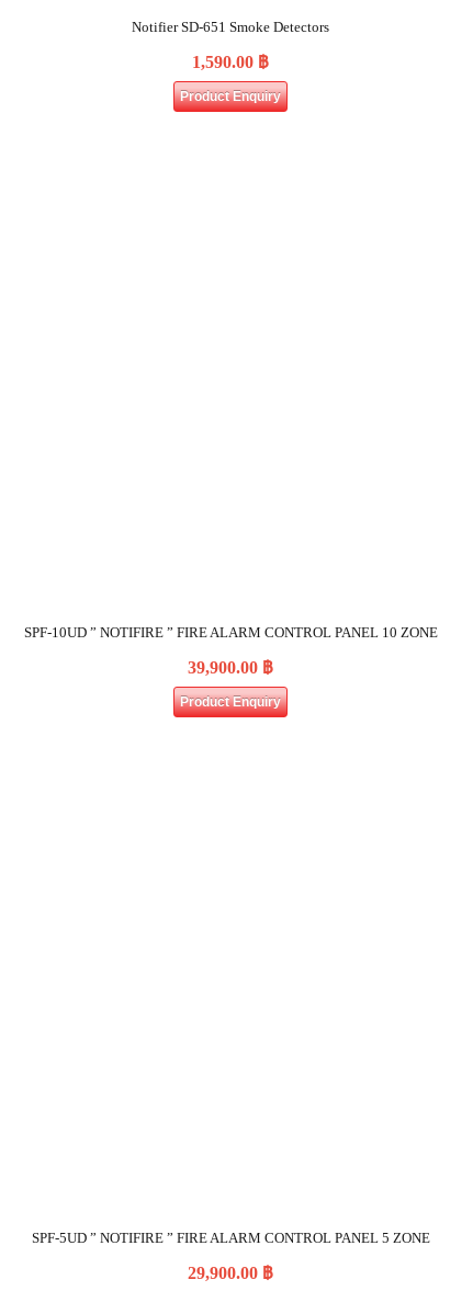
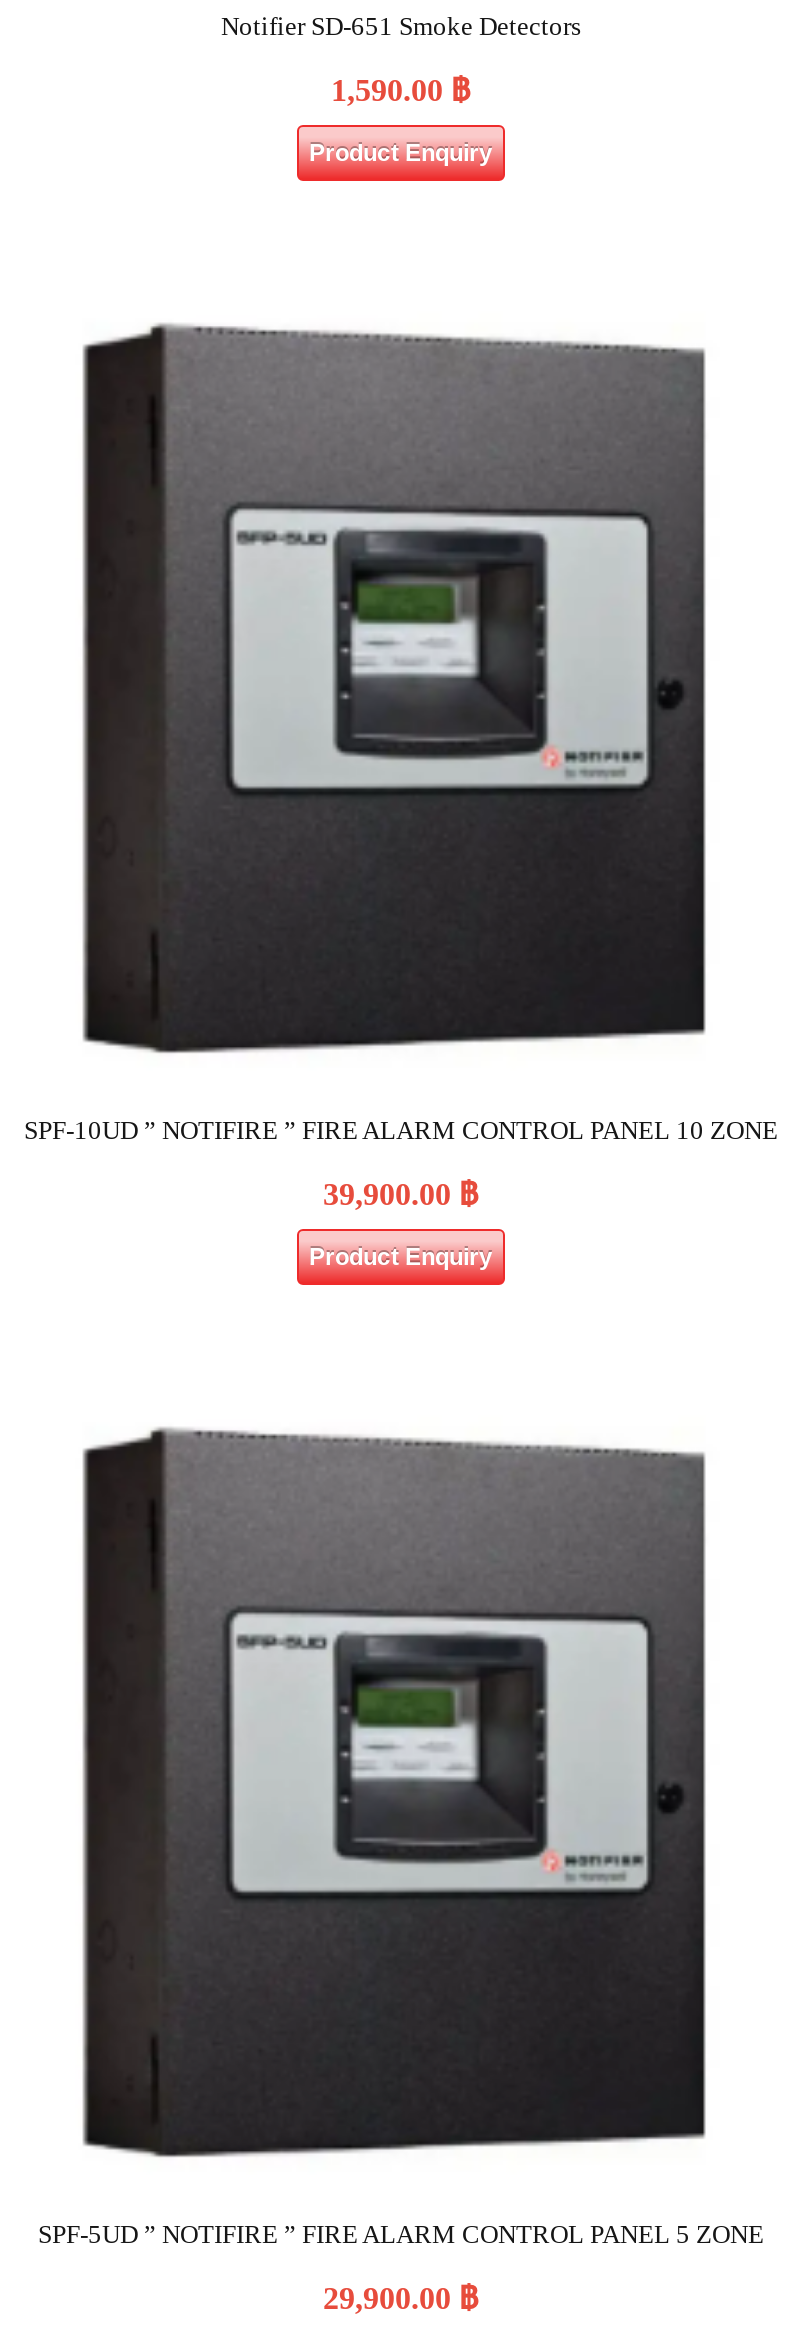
none -> [81,323,707,1055] [image]
none -> [81,1427,707,2159] [image]

